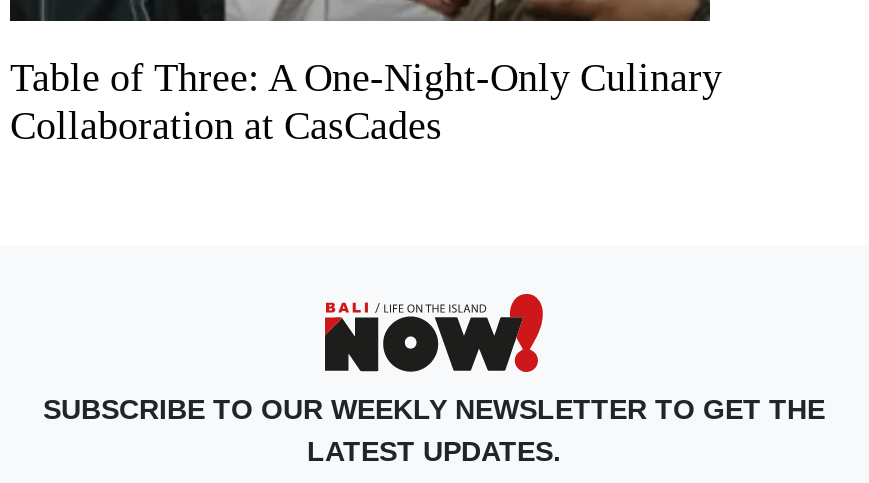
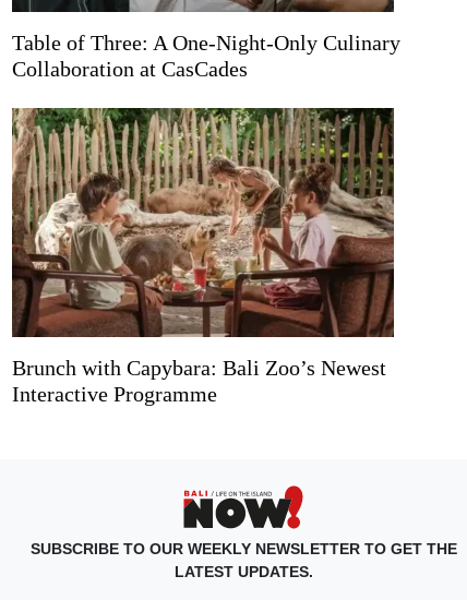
none -> [11,107,395,406] [image] | Brunch with Capybara: Bali Zoo’s Newest | Interactive Programme

